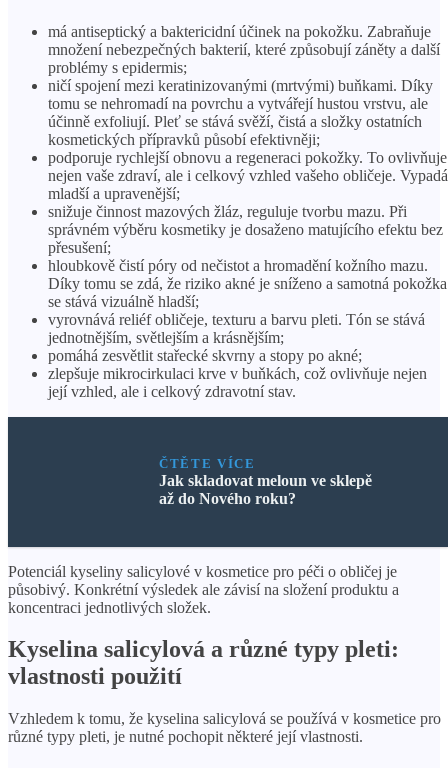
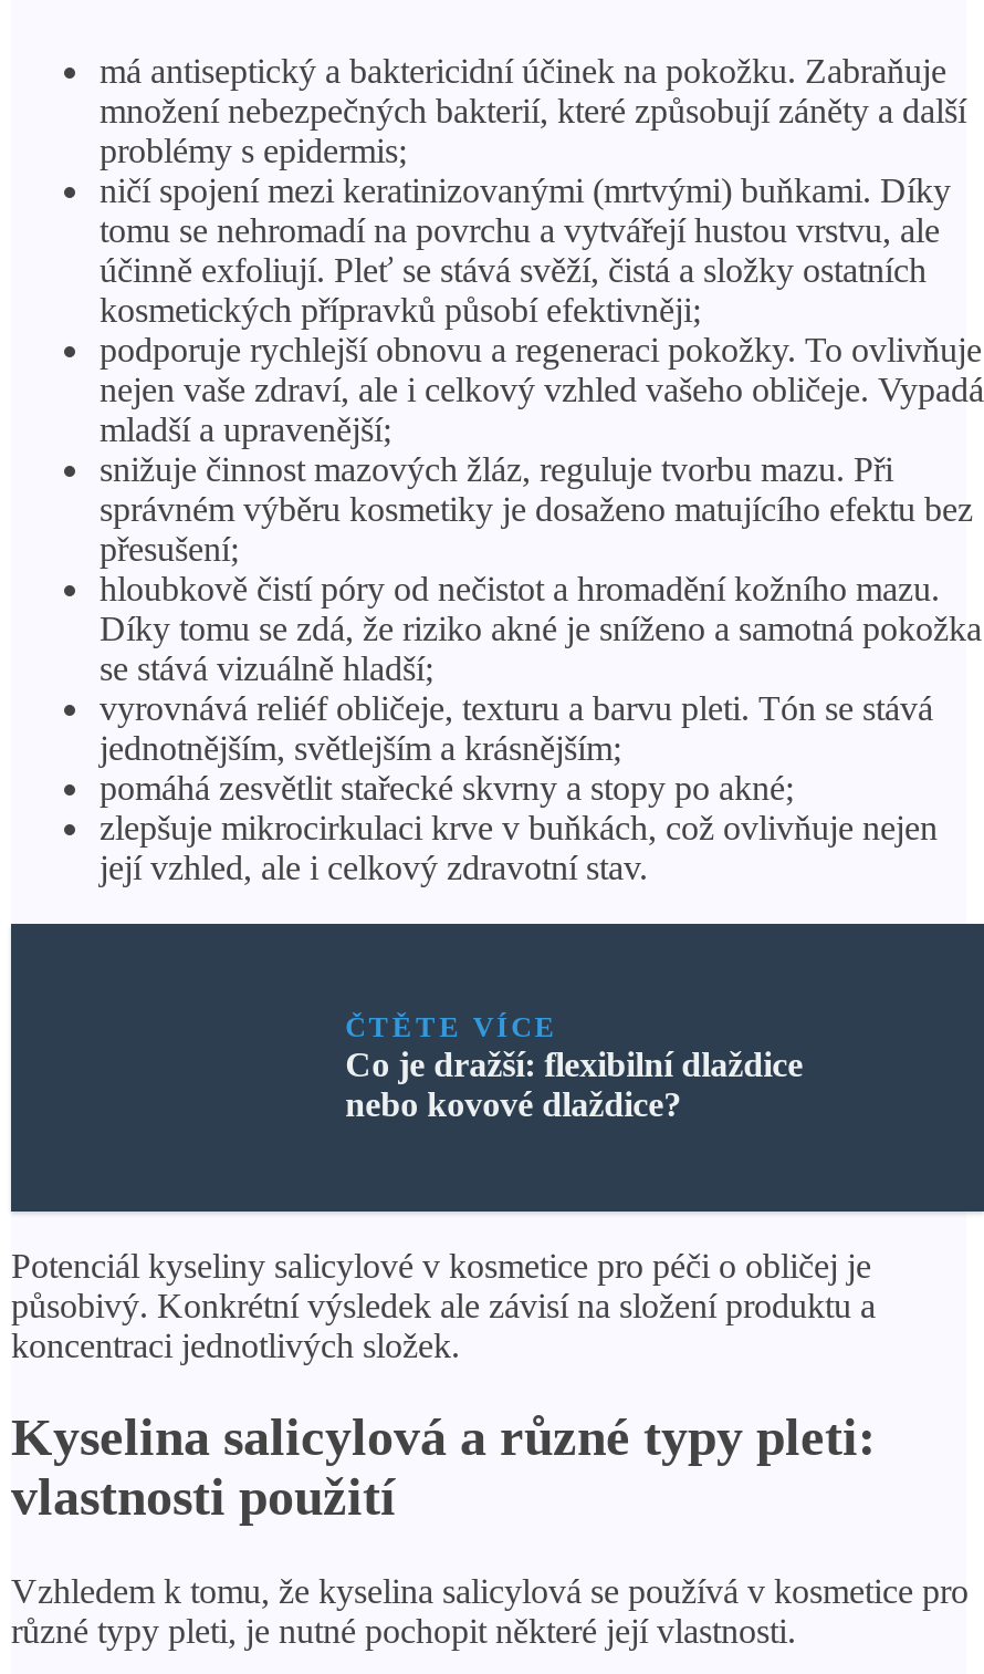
[159,471,372,506] Jak skladovat meloun ve sklepě | až do Nového roku? -> [345,1044,803,1122] Co je dražší: flexibilní dlaždice | nebo kovové dlaždice?

